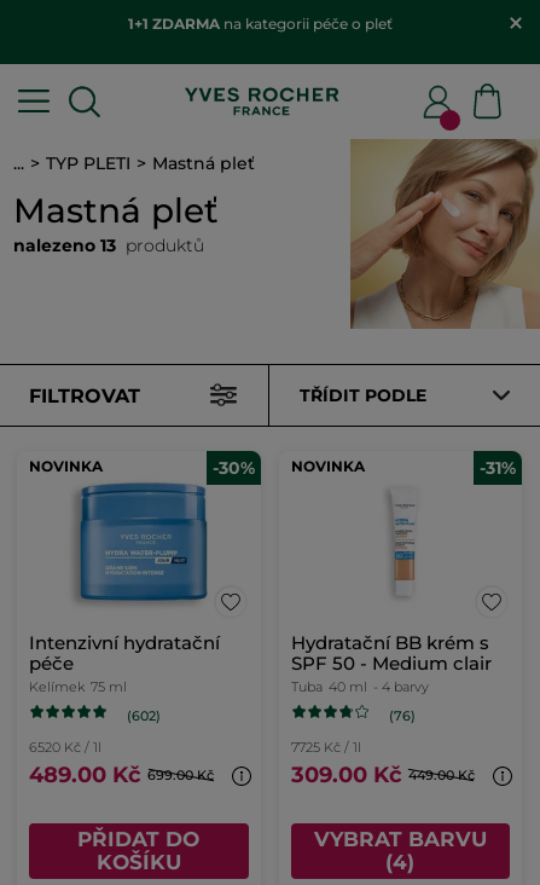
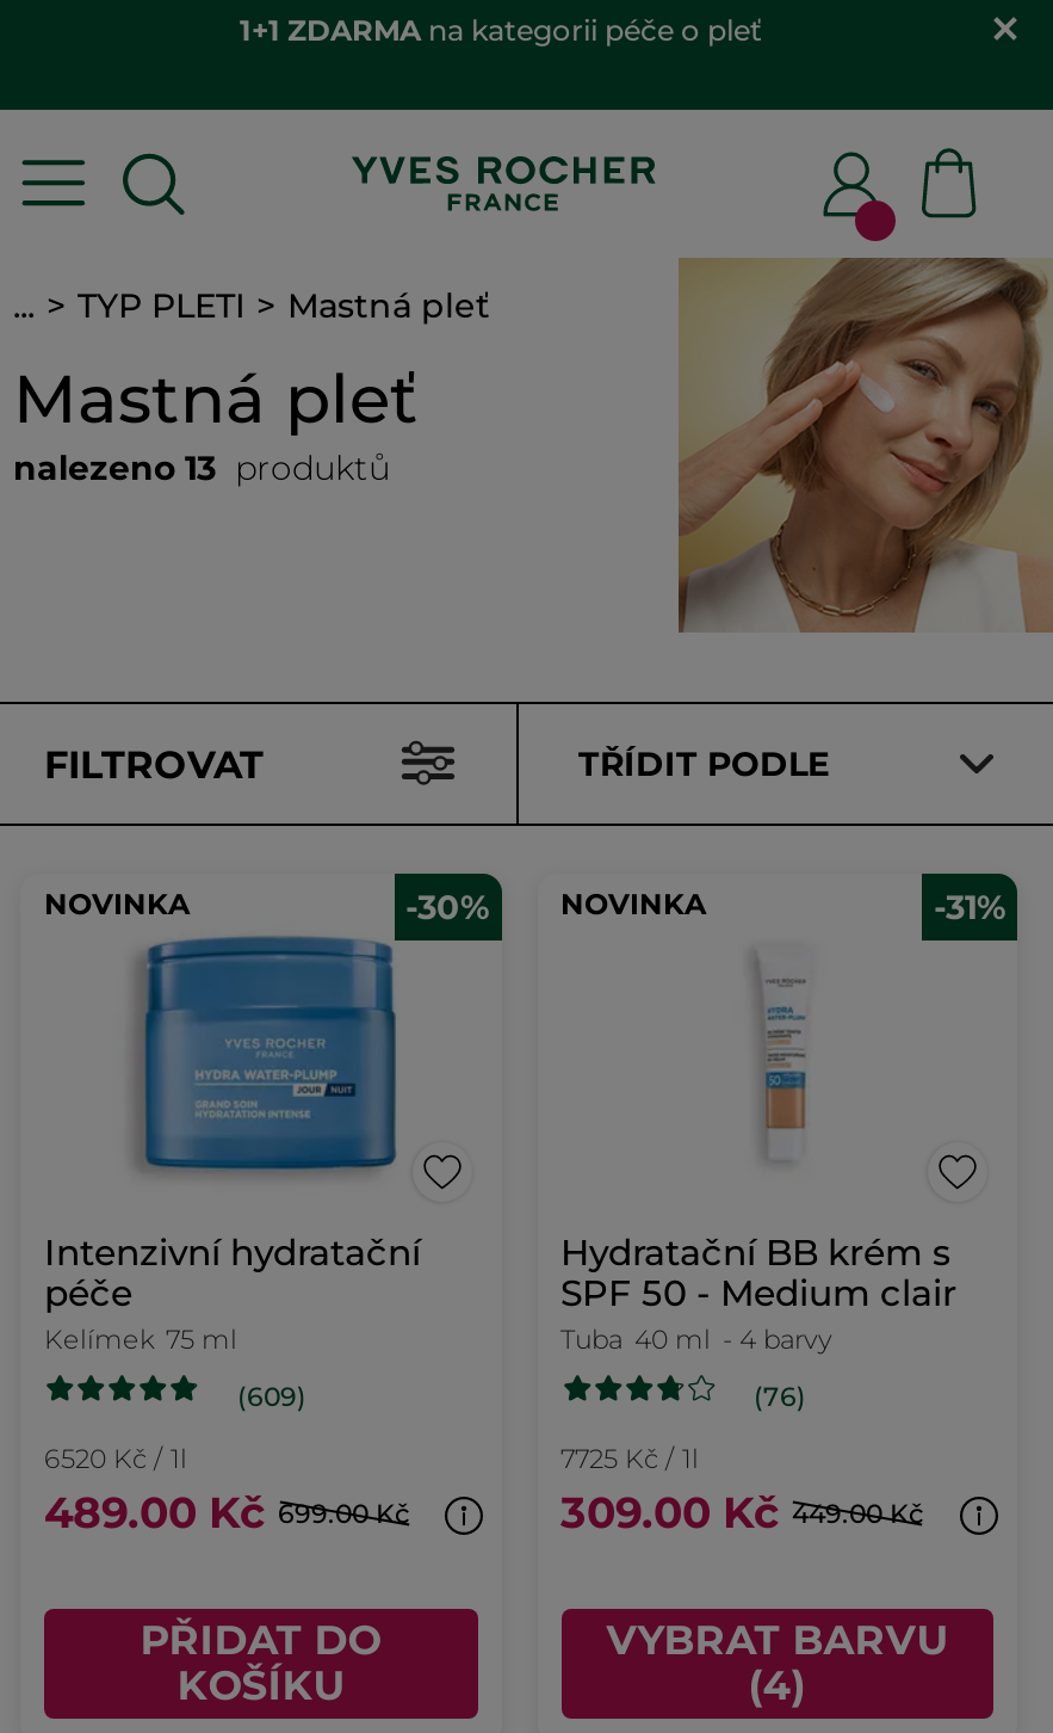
[127,708,161,725] (602) -> [237,1380,306,1414] (609)

